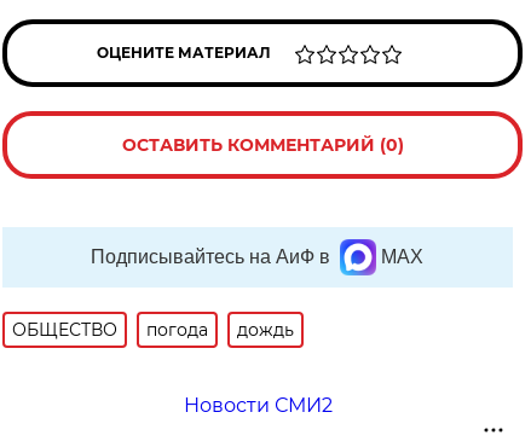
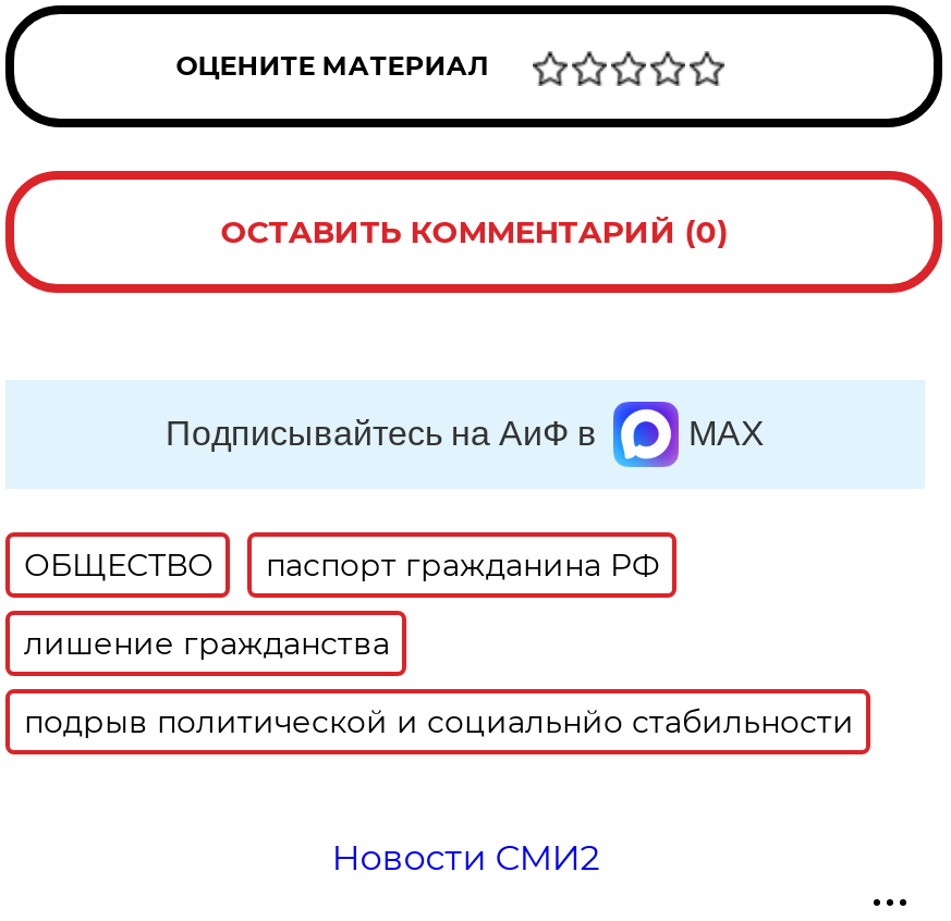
[147,319,294,341] погода | дождь -> [24,545,854,741] паспорт гражданина РФ | лишение гражданства | подрыв политической и социальнйо стабильности

